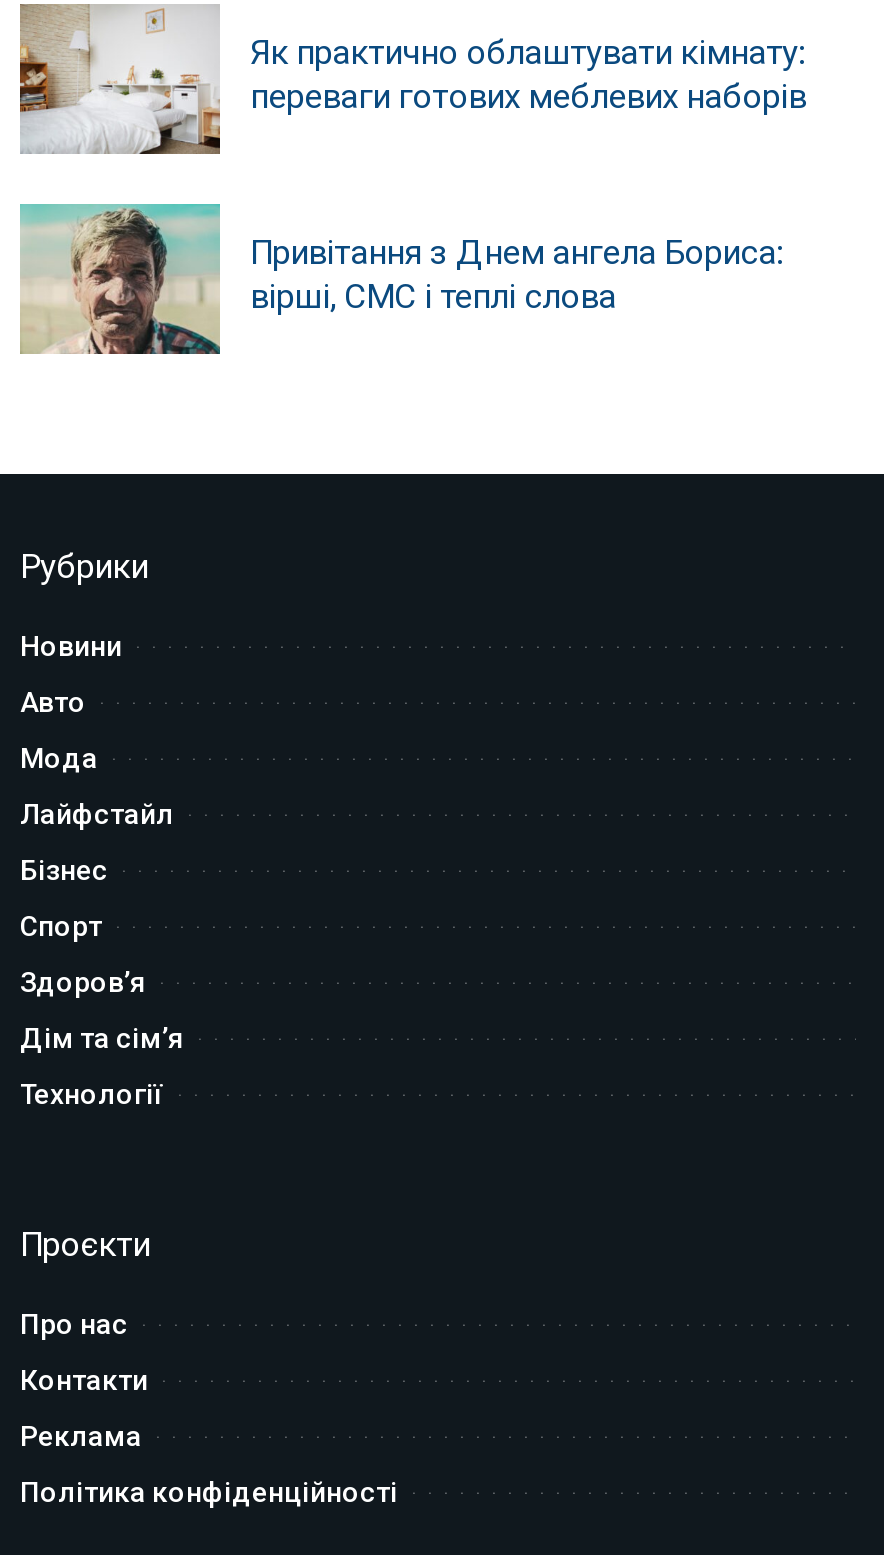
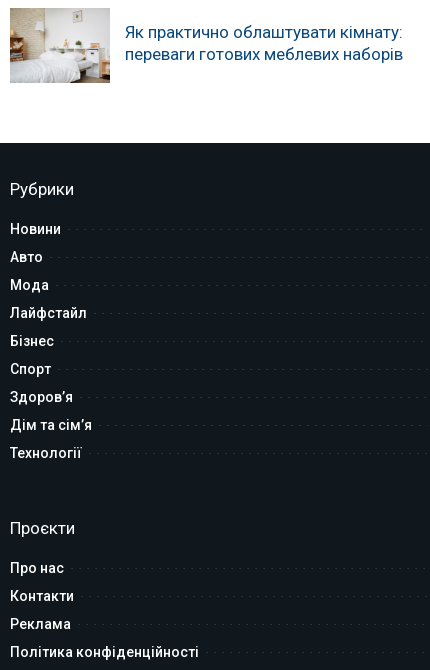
[20,204,784,356] [image] | Привітання з Днем ангела Бориса: | вірші, СМС і теплі слова -> none

